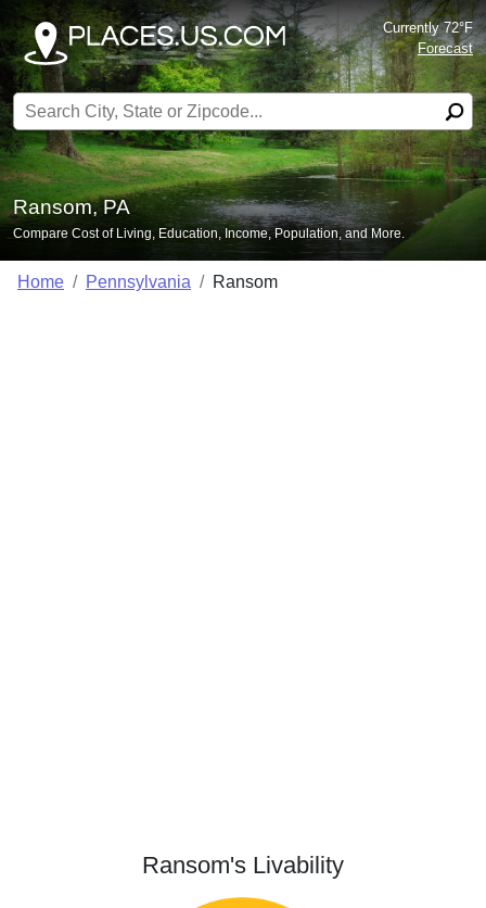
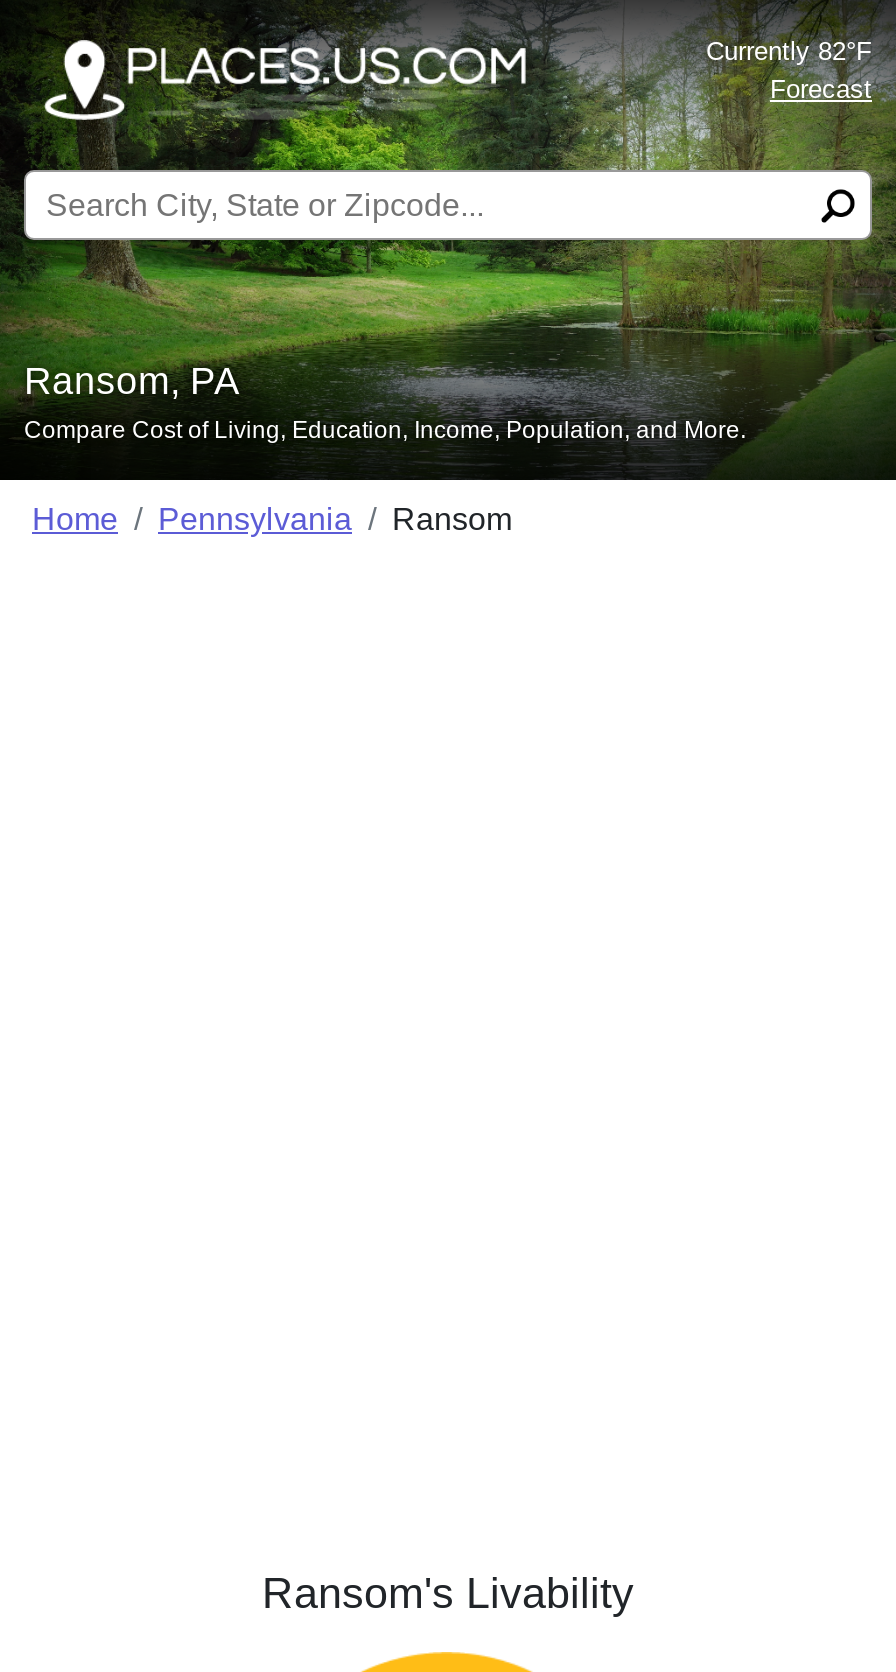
[383,20,473,36] Currently 72°F -> [706,36,872,66] Currently 82°F

